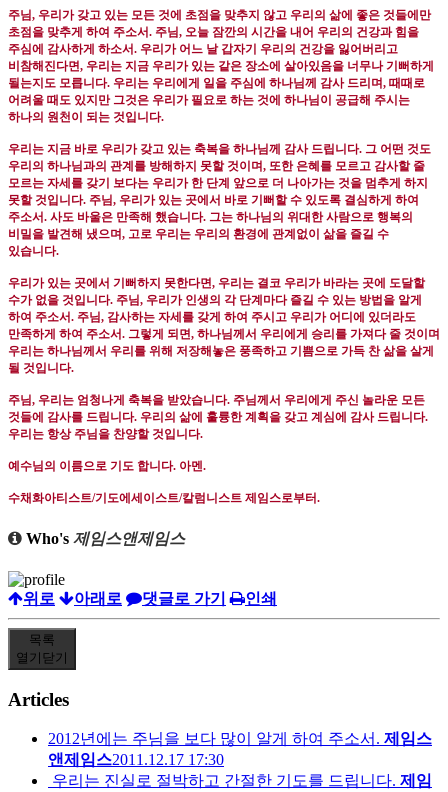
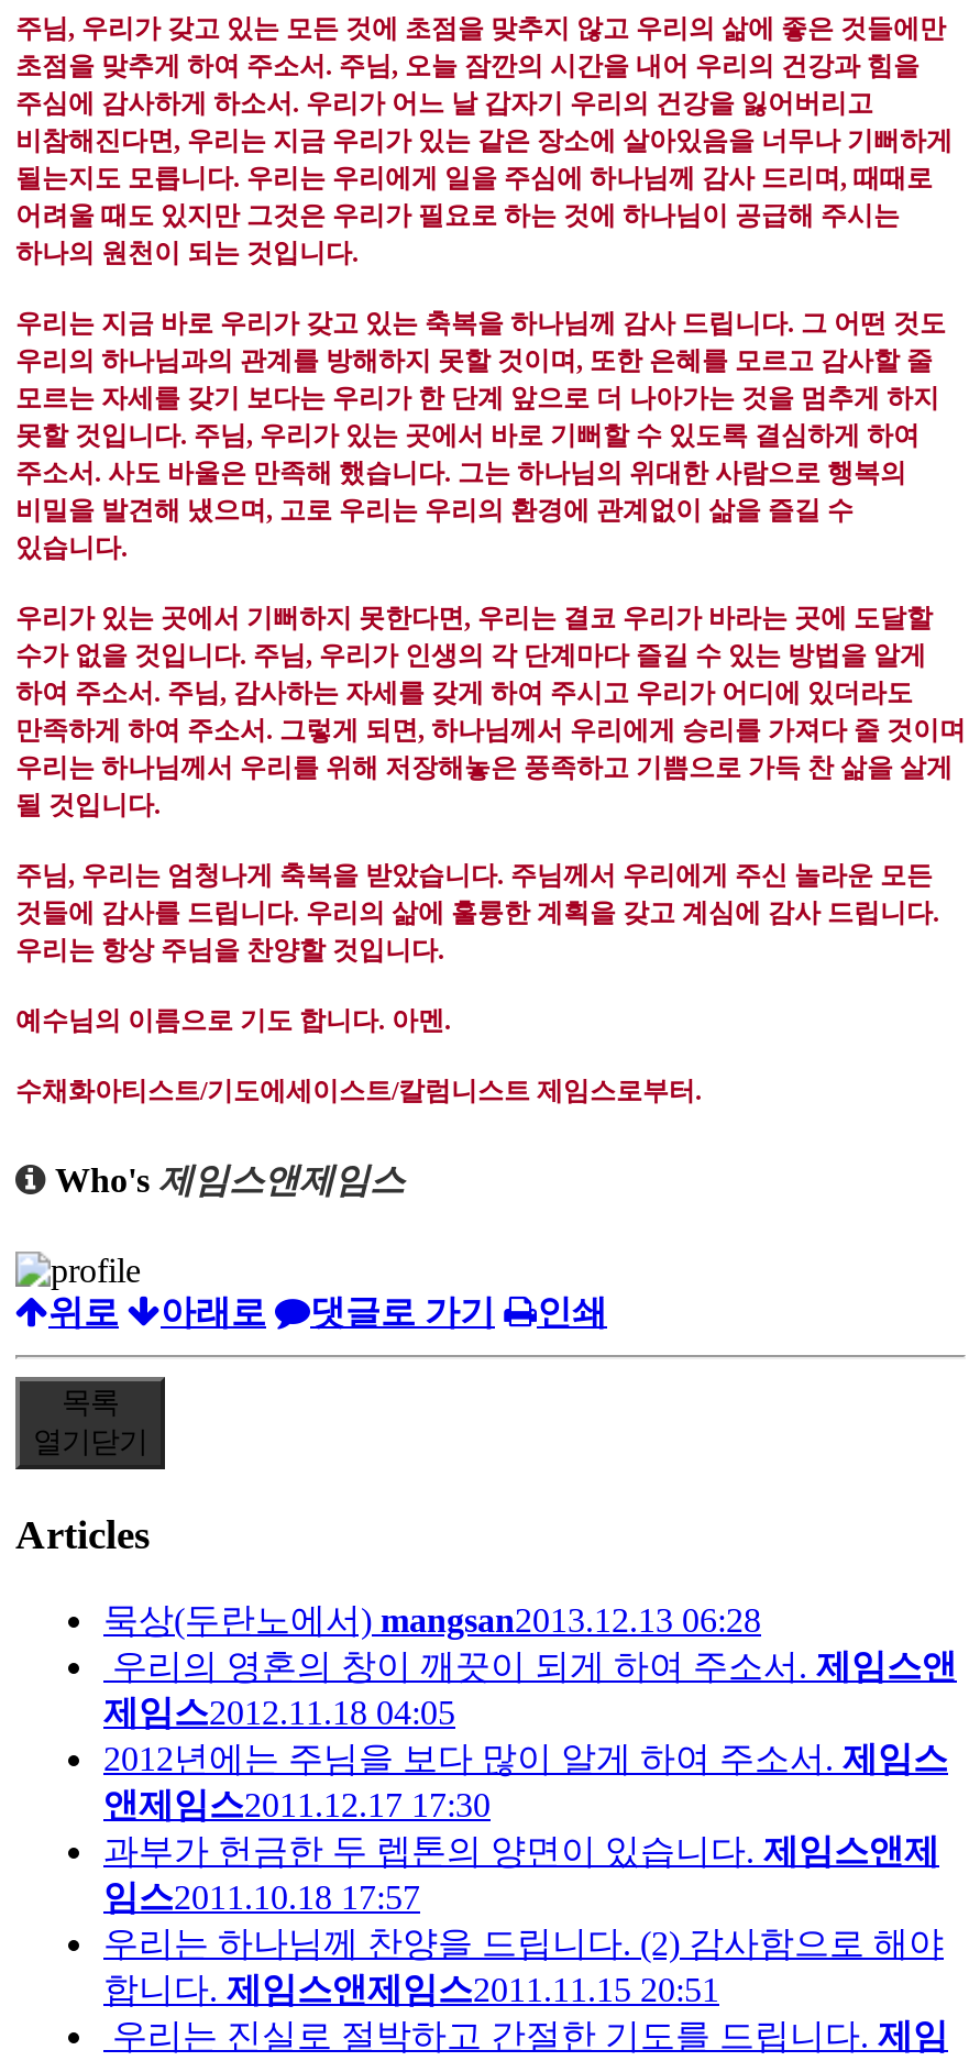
none -> [103,1602,957,1732] 묵상(두란노에서) mangsan2013.12.13 06:28 | 우리의 영혼의 창이 깨끗이 되게 하여 주소서. 제임스앤 | 제임스2012.11.18 04:05
none -> [103,1833,944,2009] 과부가 헌금한 두 렙톤의 양면이 있습니다. 제임스앤제 | 임스2011.10.18 17:57 | 우리는 하나님께 찬양을 드립니다. (2) 감사함으로 해야 | 합니다. 제임스앤제임스2011.11.15 20:51

